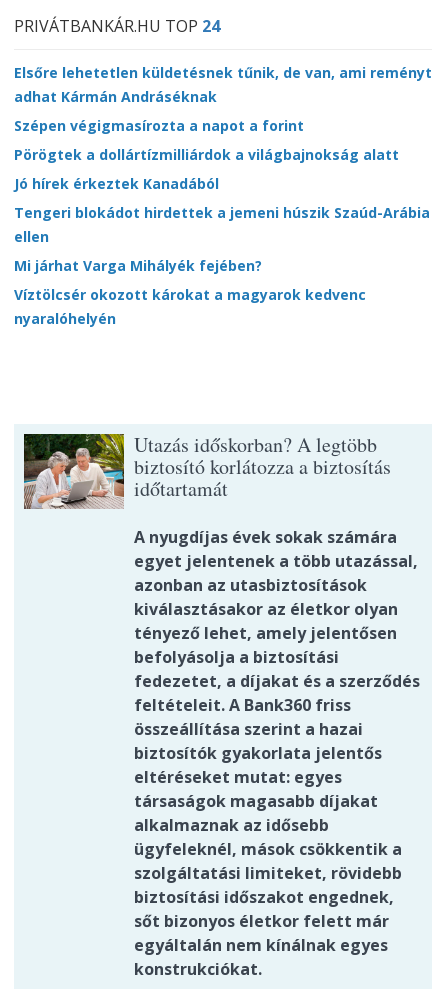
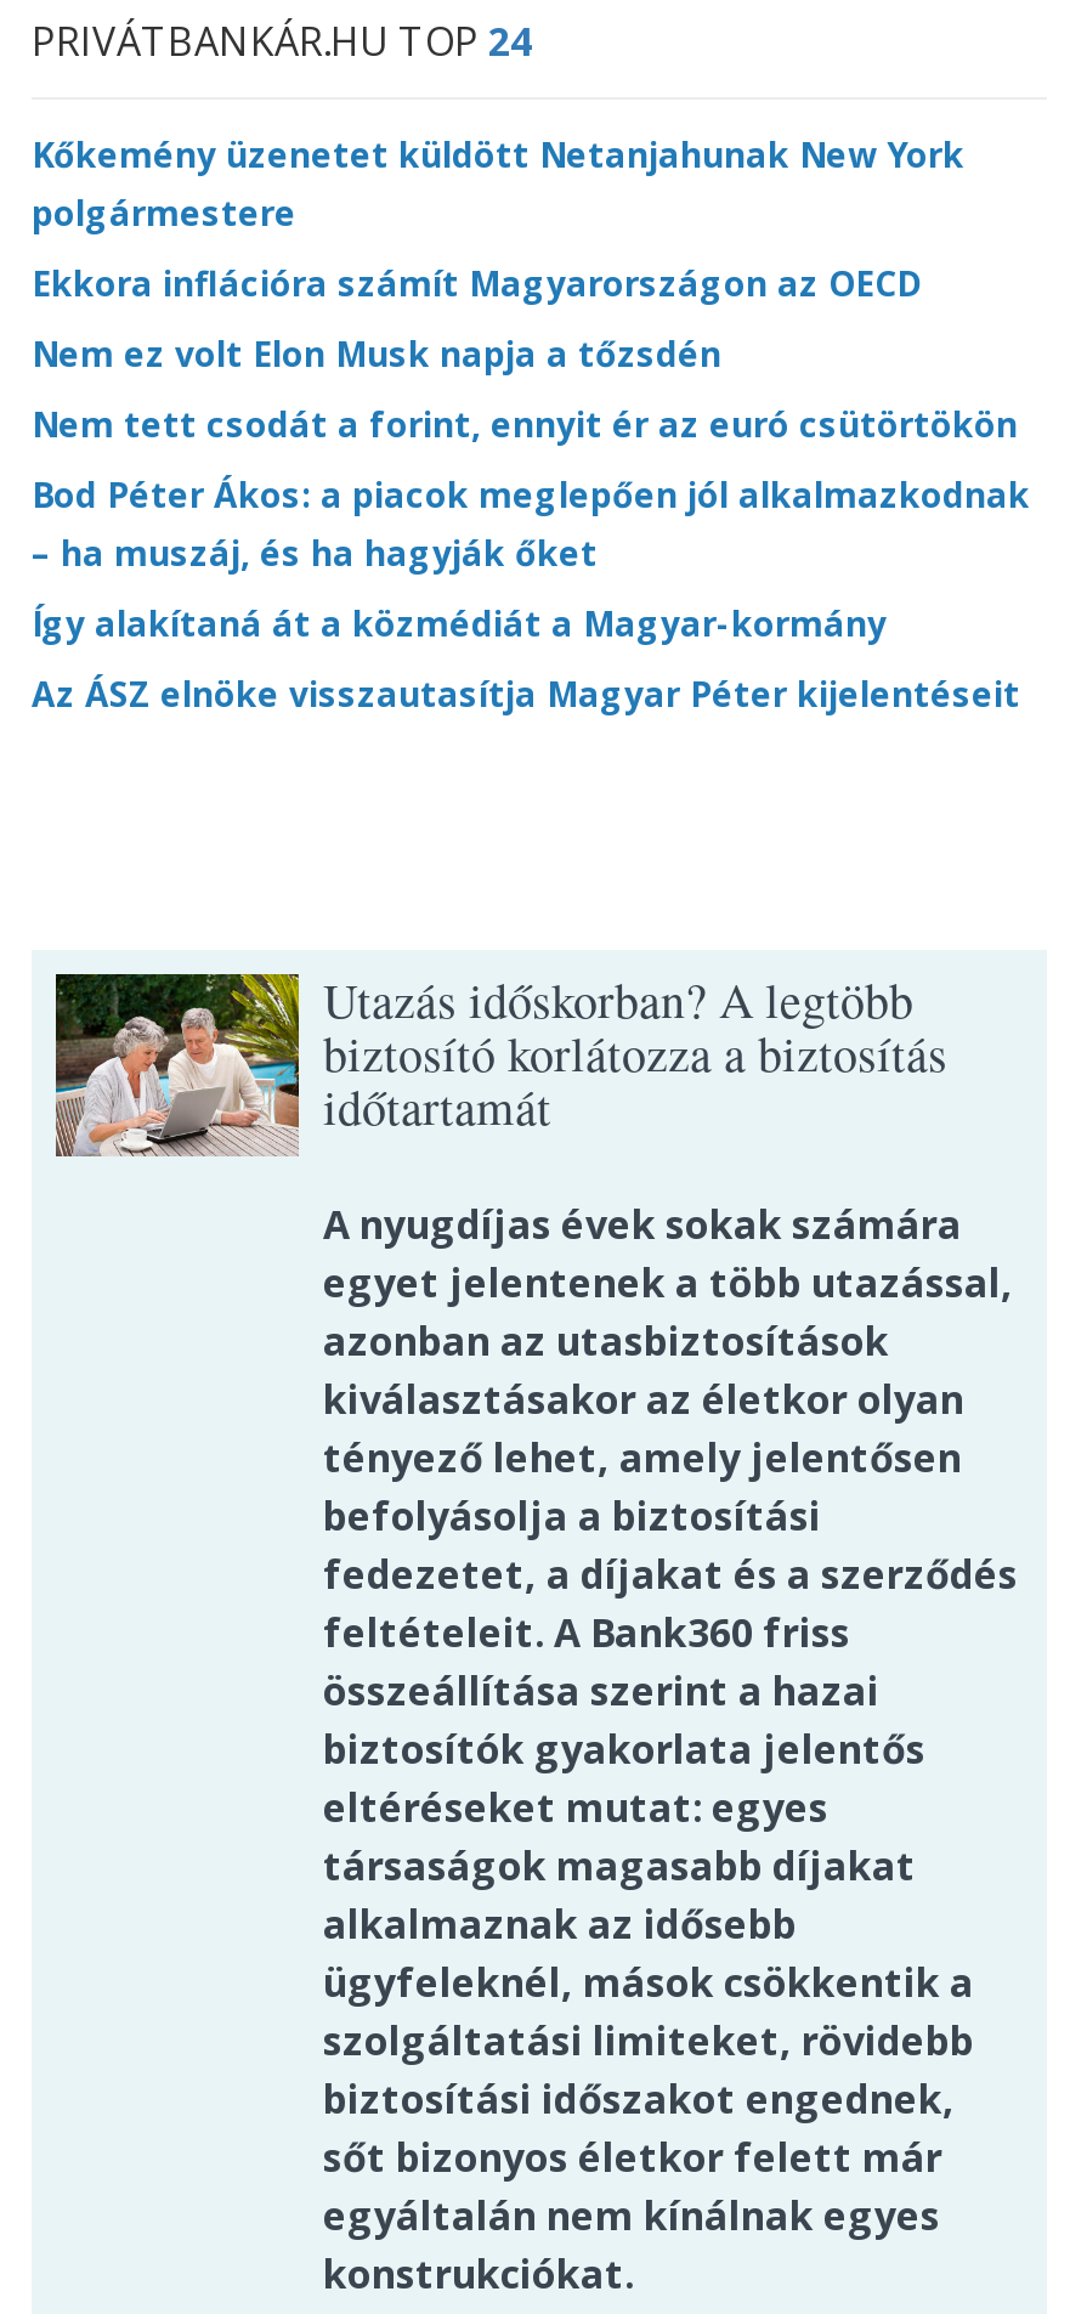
[14,63,432,106] Elsőre lehetetlen küldetésnek tűnik, de van, ami reményt | adhat Kármán Andráséknak -> [32,131,964,236] Kőkemény üzenetet küldött Netanjahunak New York | polgármestere
[14,116,304,135] Szépen végigmasírozta a napot a forint -> [32,260,921,306] Ekkora inflációra számít Magyarországon az OECD
[14,145,399,164] Pörögtek a dollártízmilliárdok a világbajnokság alatt -> [32,330,721,377] Nem ez volt Elon Musk napja a tőzsdén
[14,174,219,193] Jó hírek érkeztek Kanadából -> [32,401,1018,447] Nem tett csodát a forint, ennyit ér az euró csütörtökön
[14,203,430,246] Tengeri blokádot hirdettek a jemeni húszik Szaúd-Arábia | ellen -> [32,471,1030,576] Bod Péter Ákos: a piacok meglepően jól alkalmazkodnak | – ha muszáj, és ha hagyják őket
[14,256,262,275] Mi járhat Varga Mihályék fejében? -> [32,600,887,646] Így alakítaná át a közmédiát a Magyar-kormány
[14,285,366,328] Víztölcsér okozott károkat a magyarok kedvenc | nyaralóhelyén -> [32,671,1020,717] Az ÁSZ elnöke visszautasítja Magyar Péter kijelentéseit

